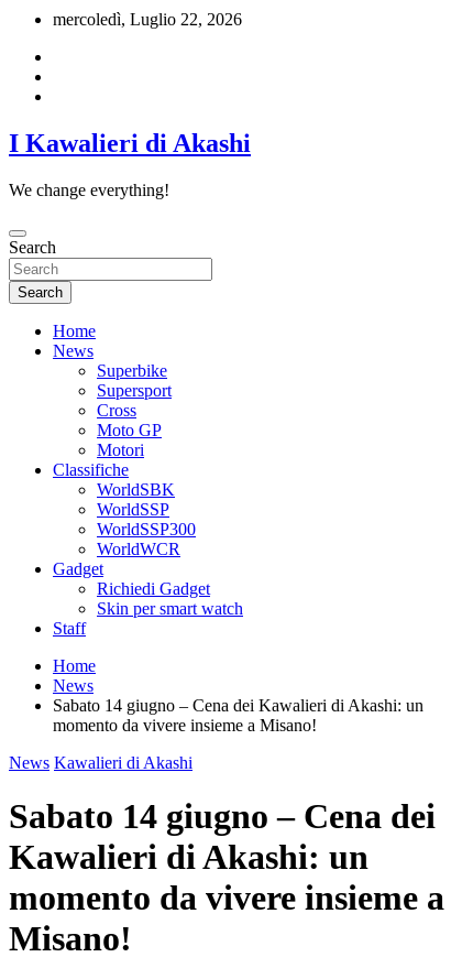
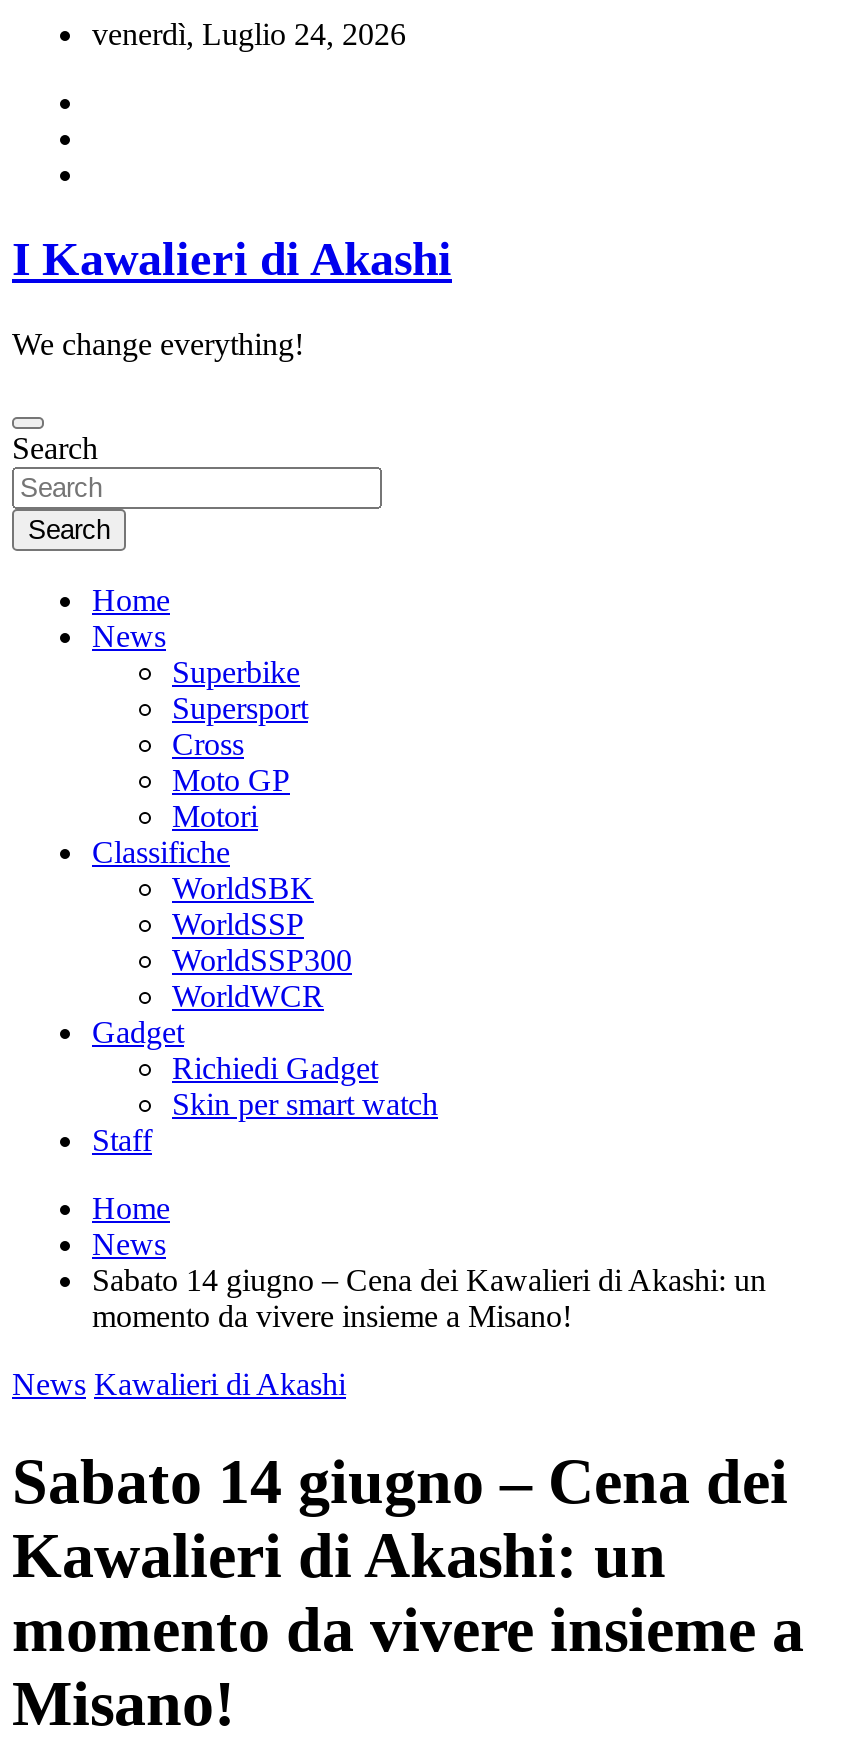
[53,10,242,29] mercoledì, Luglio 22, 2026 -> [92,17,406,51] venerdì, Luglio 24, 2026

